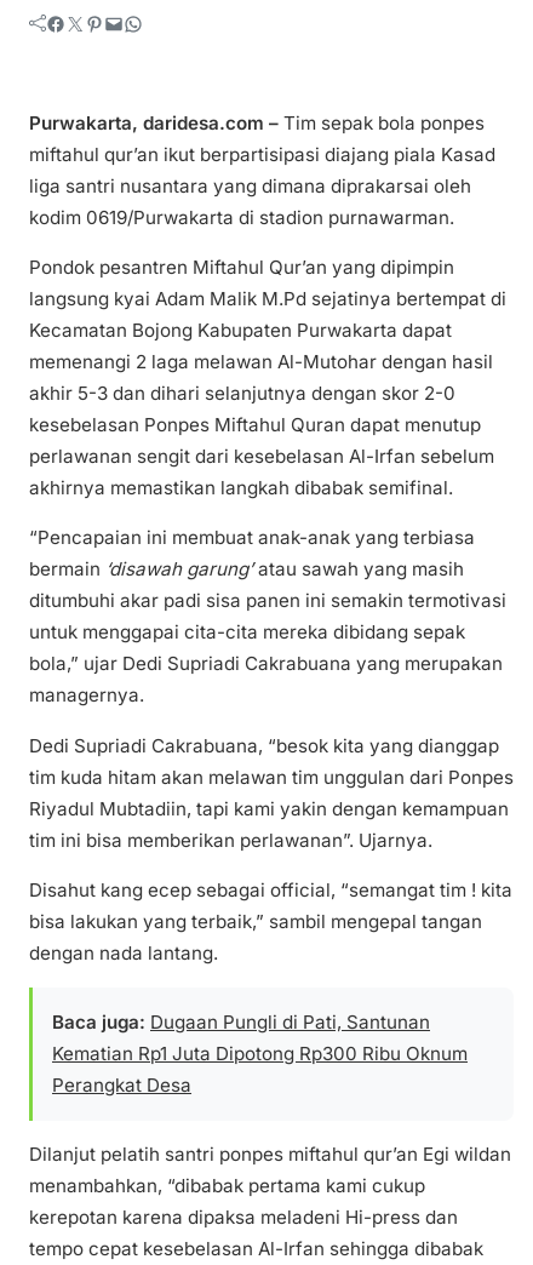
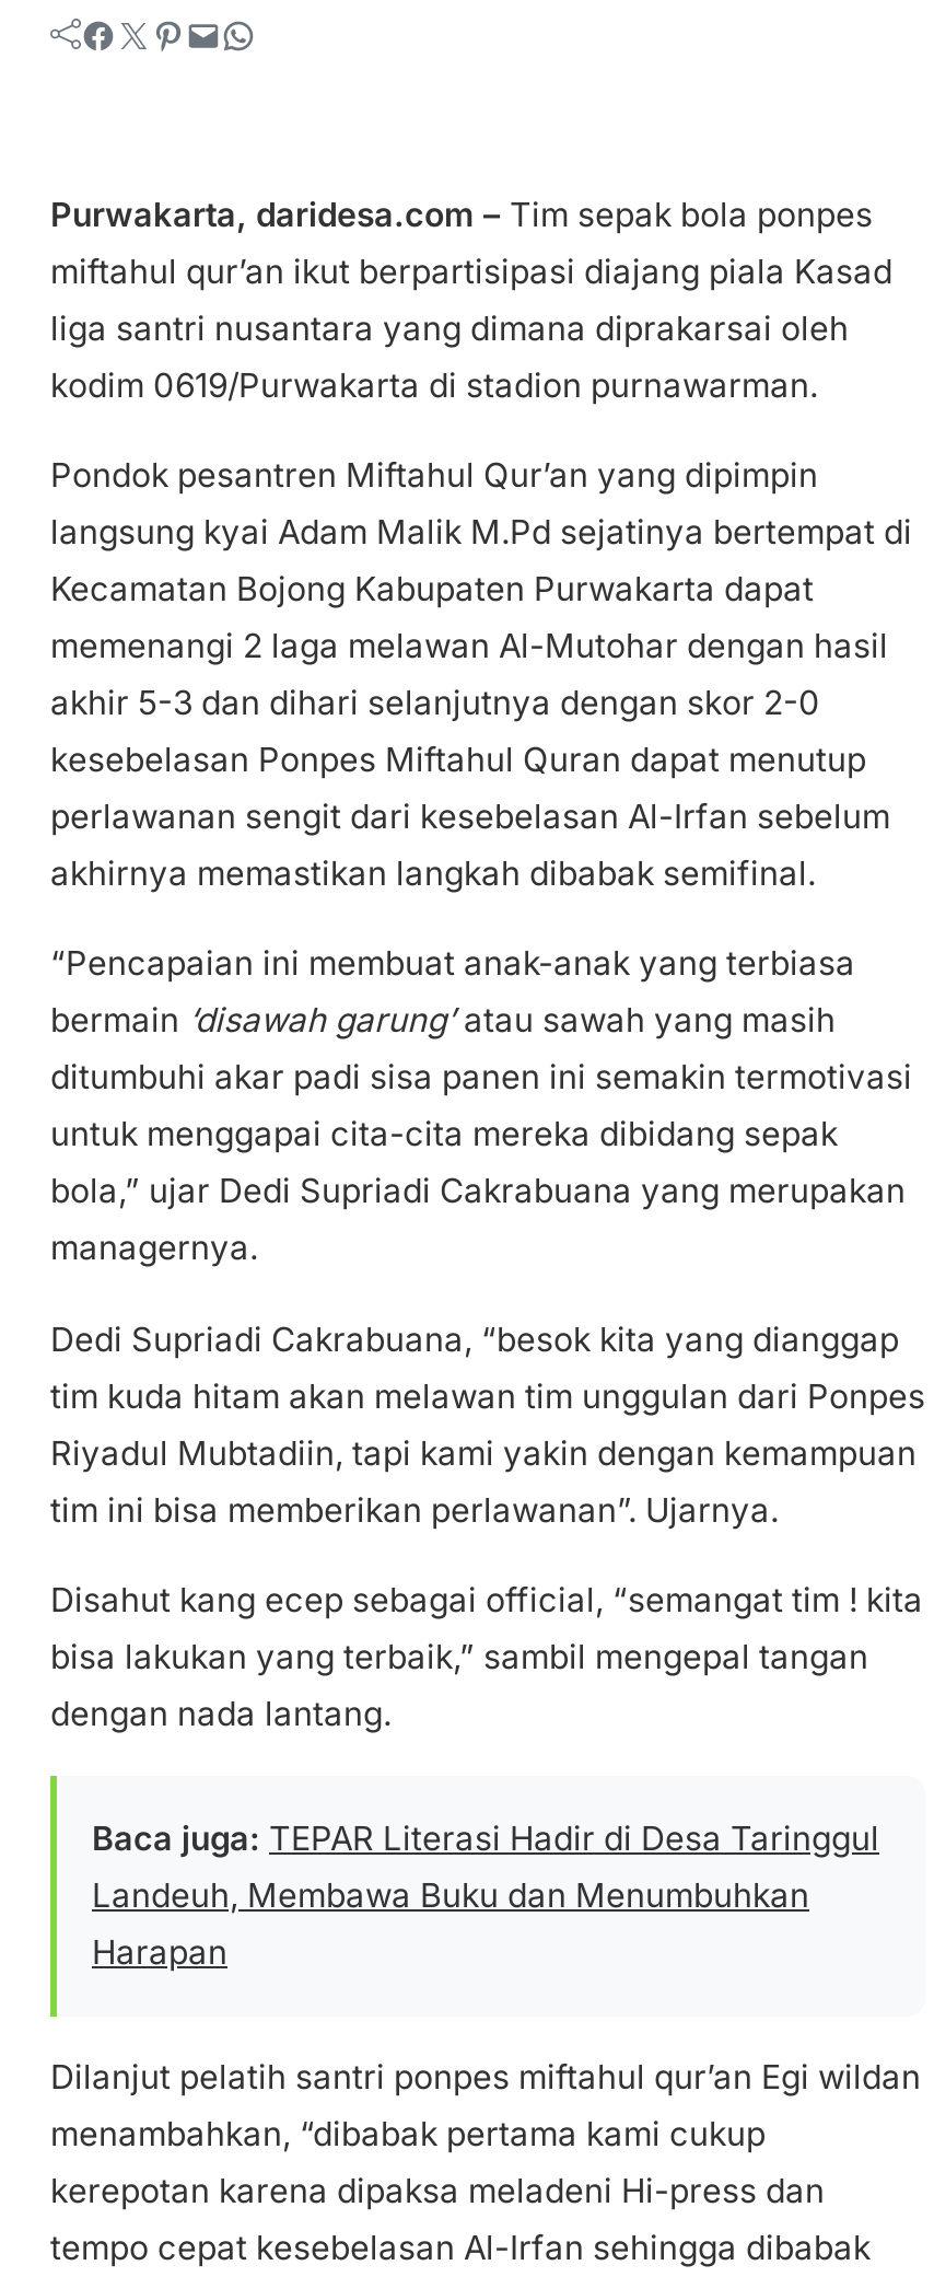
[52,1010,468,1096] Baca juga: Dugaan Pungli di Pati, Santunan | Kematian Rp1 Juta Dipotong Rp300 Ribu Oknum | Perangkat Desa -> [92,1817,879,1972] Baca juga: TEPAR Literasi Hadir di Desa Taringgul | Landeuh, Membawa Buku dan Menumbuhkan | Harapan

